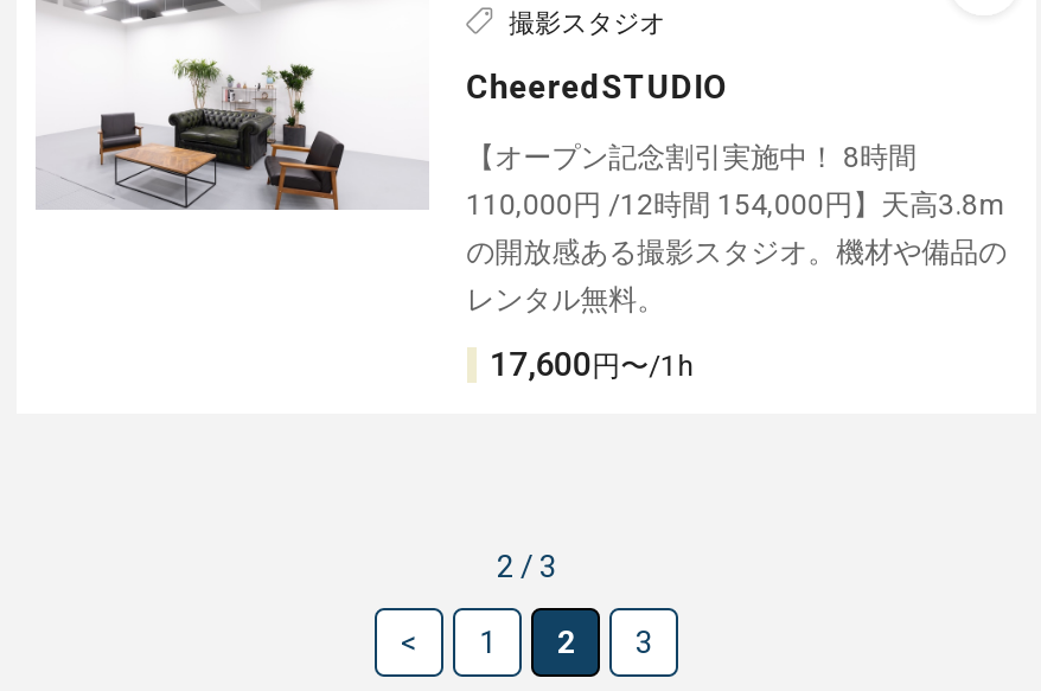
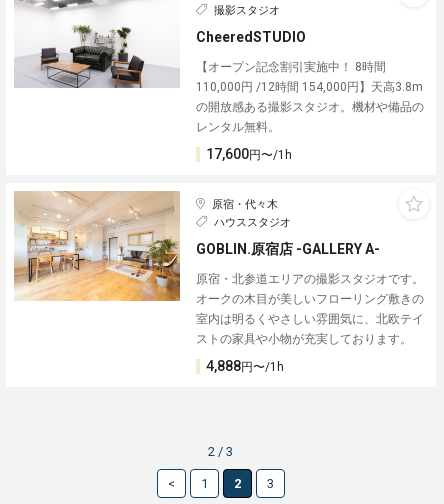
none -> [13,190,424,374] [image] | 原宿・代々木 | ハウススタジオ | GOBLIN.原宿店 -GALLERY A- | 原宿・北参道エリアの撮影スタジオです。 | オークの木目が美しいフローリング敷きの | 室内は明るくやさしい雰囲気に、北欧テイ | ストの家具や小物が充実しております。 | 4,888円〜/1h

